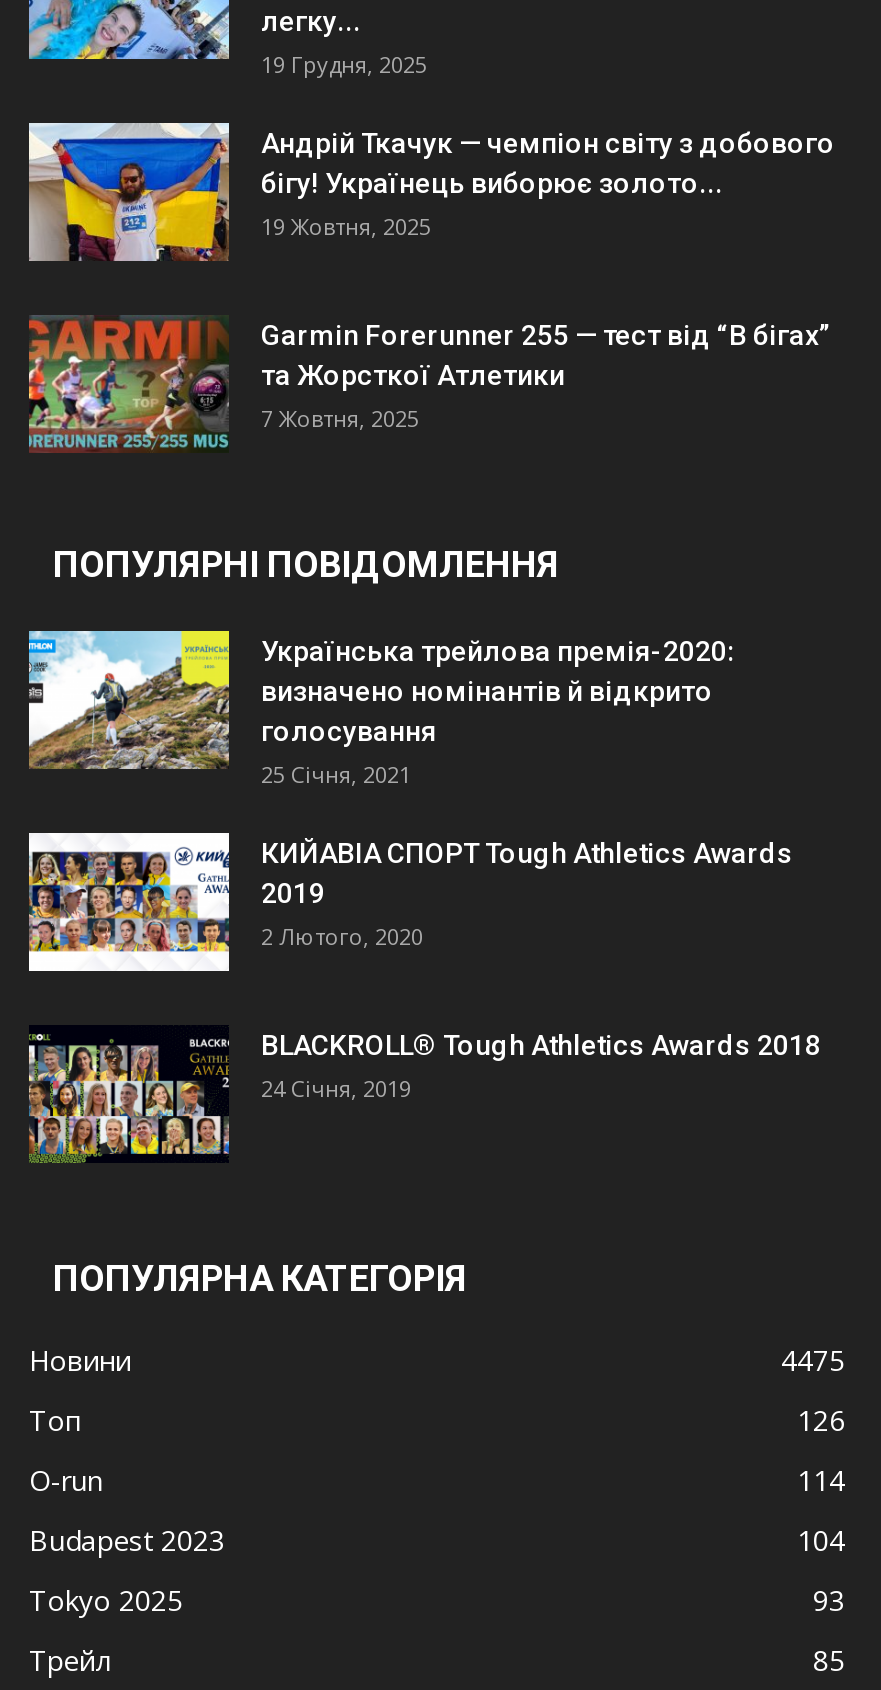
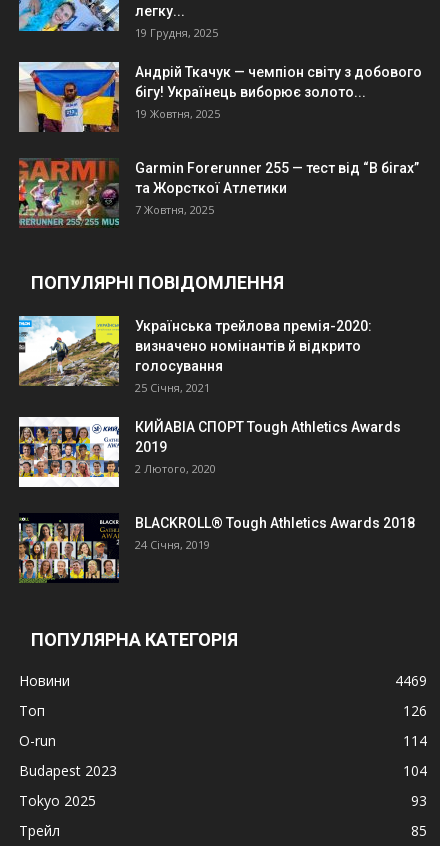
[781,1342,845,1380] 4475 -> [395,671,427,690] 4469

